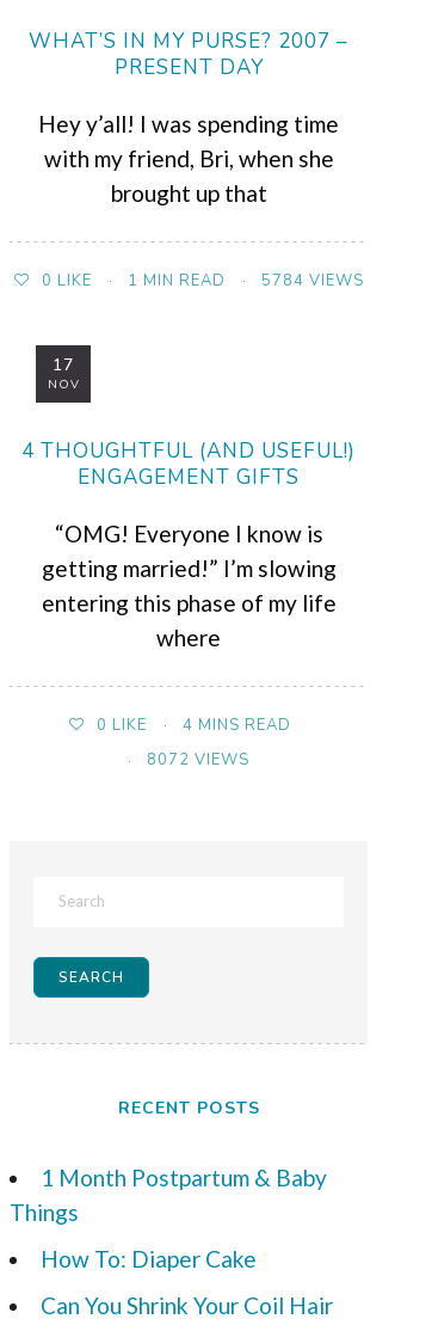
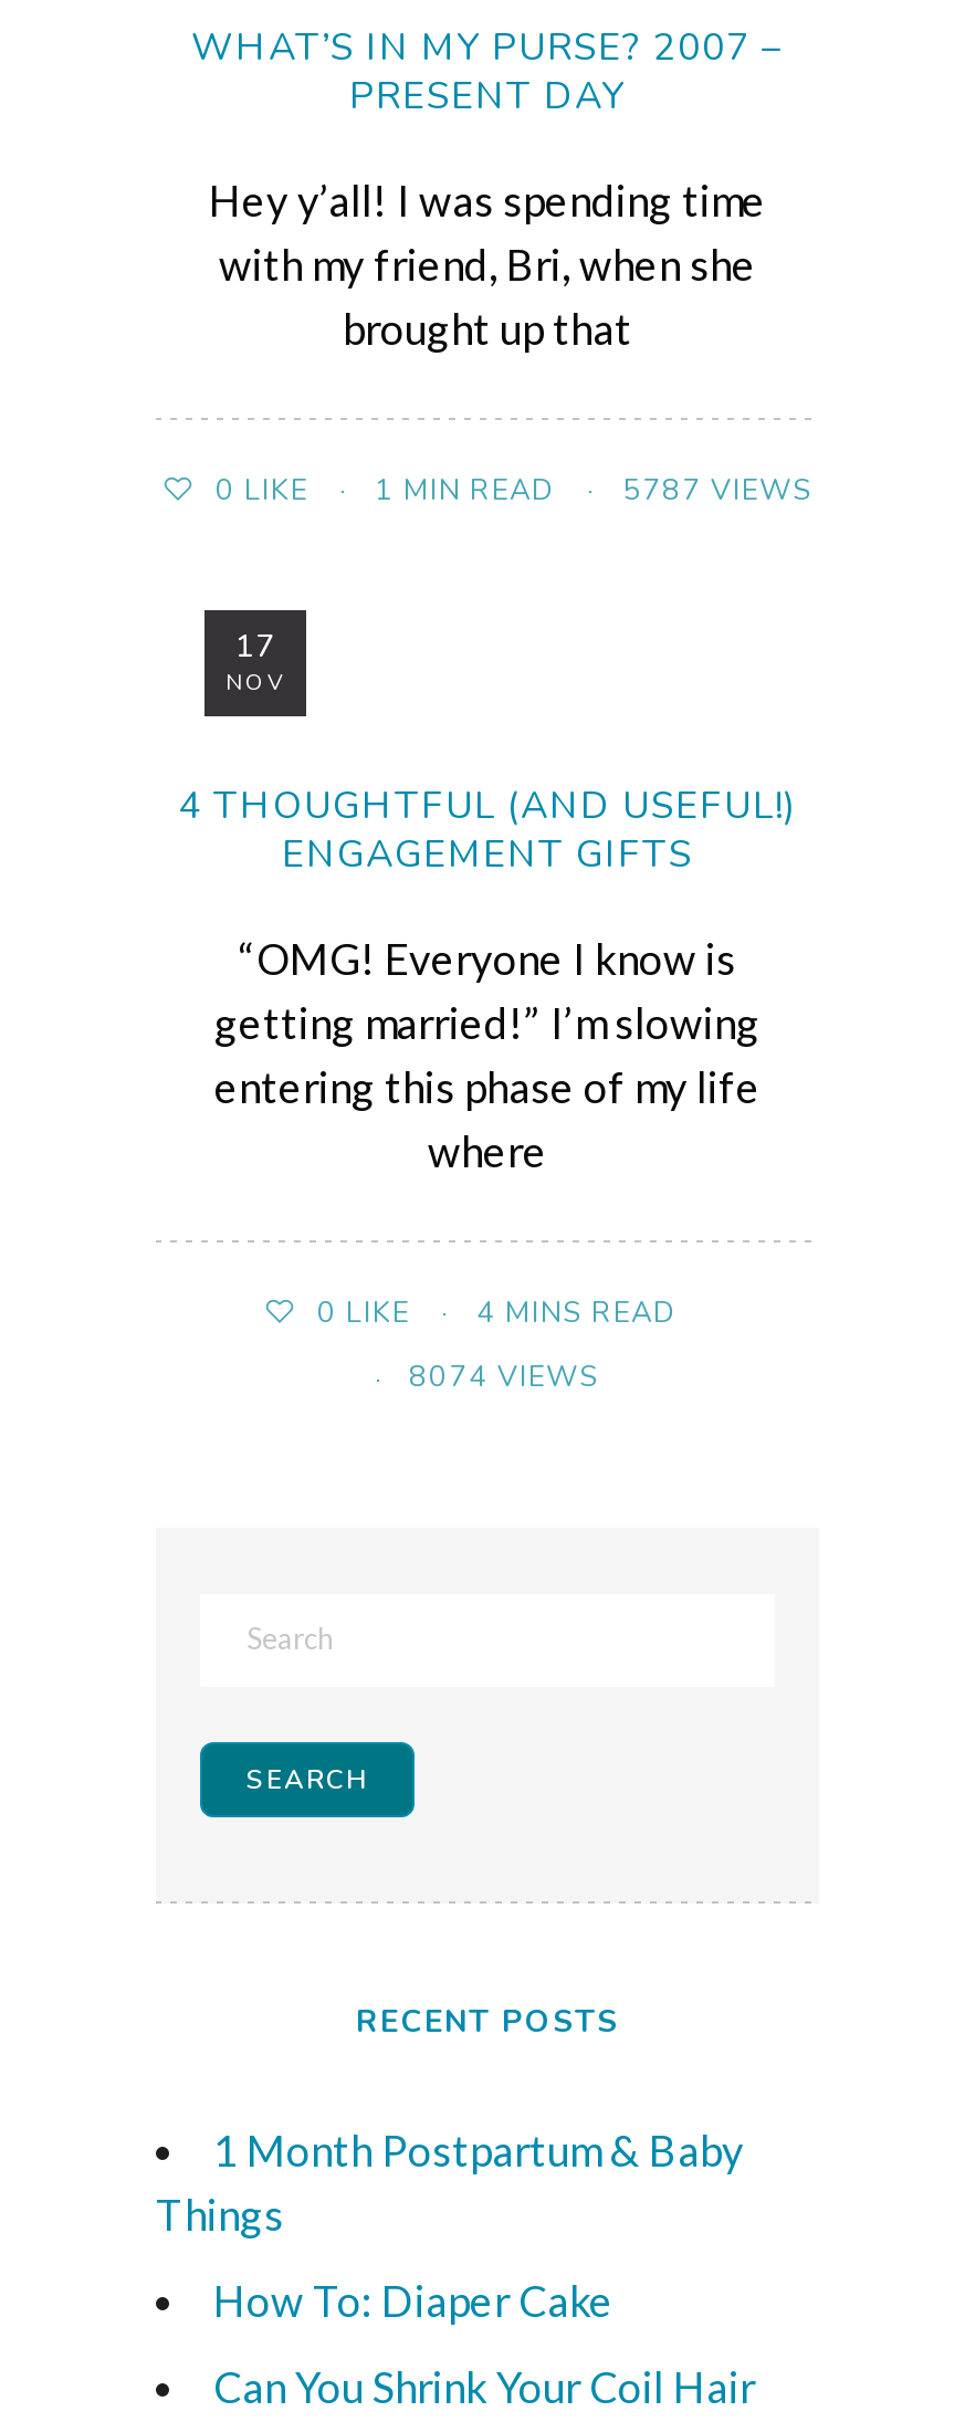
[42,269,364,292] 0 LIKE 1 MIN READ 5784 VIEWS -> [216,470,812,511] 0 LIKE 1 MIN READ 5787 VIEWS
[146,749,249,771] 8072 VIEWS -> [409,1357,599,1397] 8074 VIEWS

